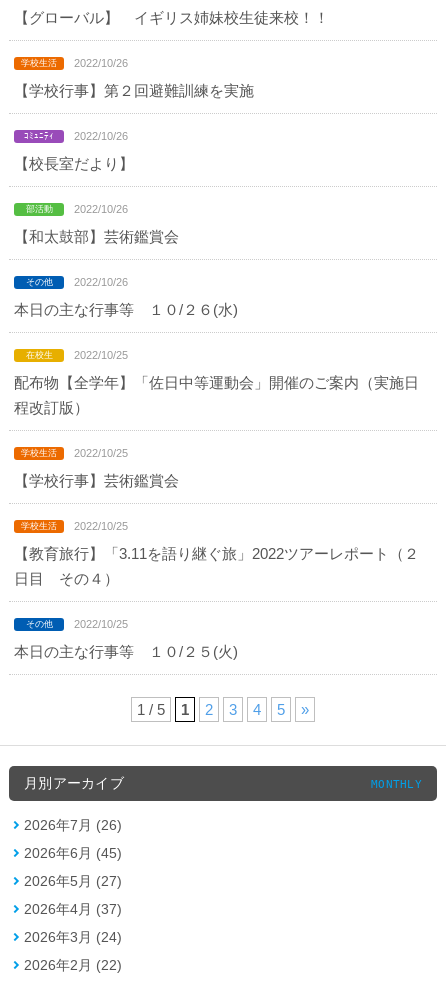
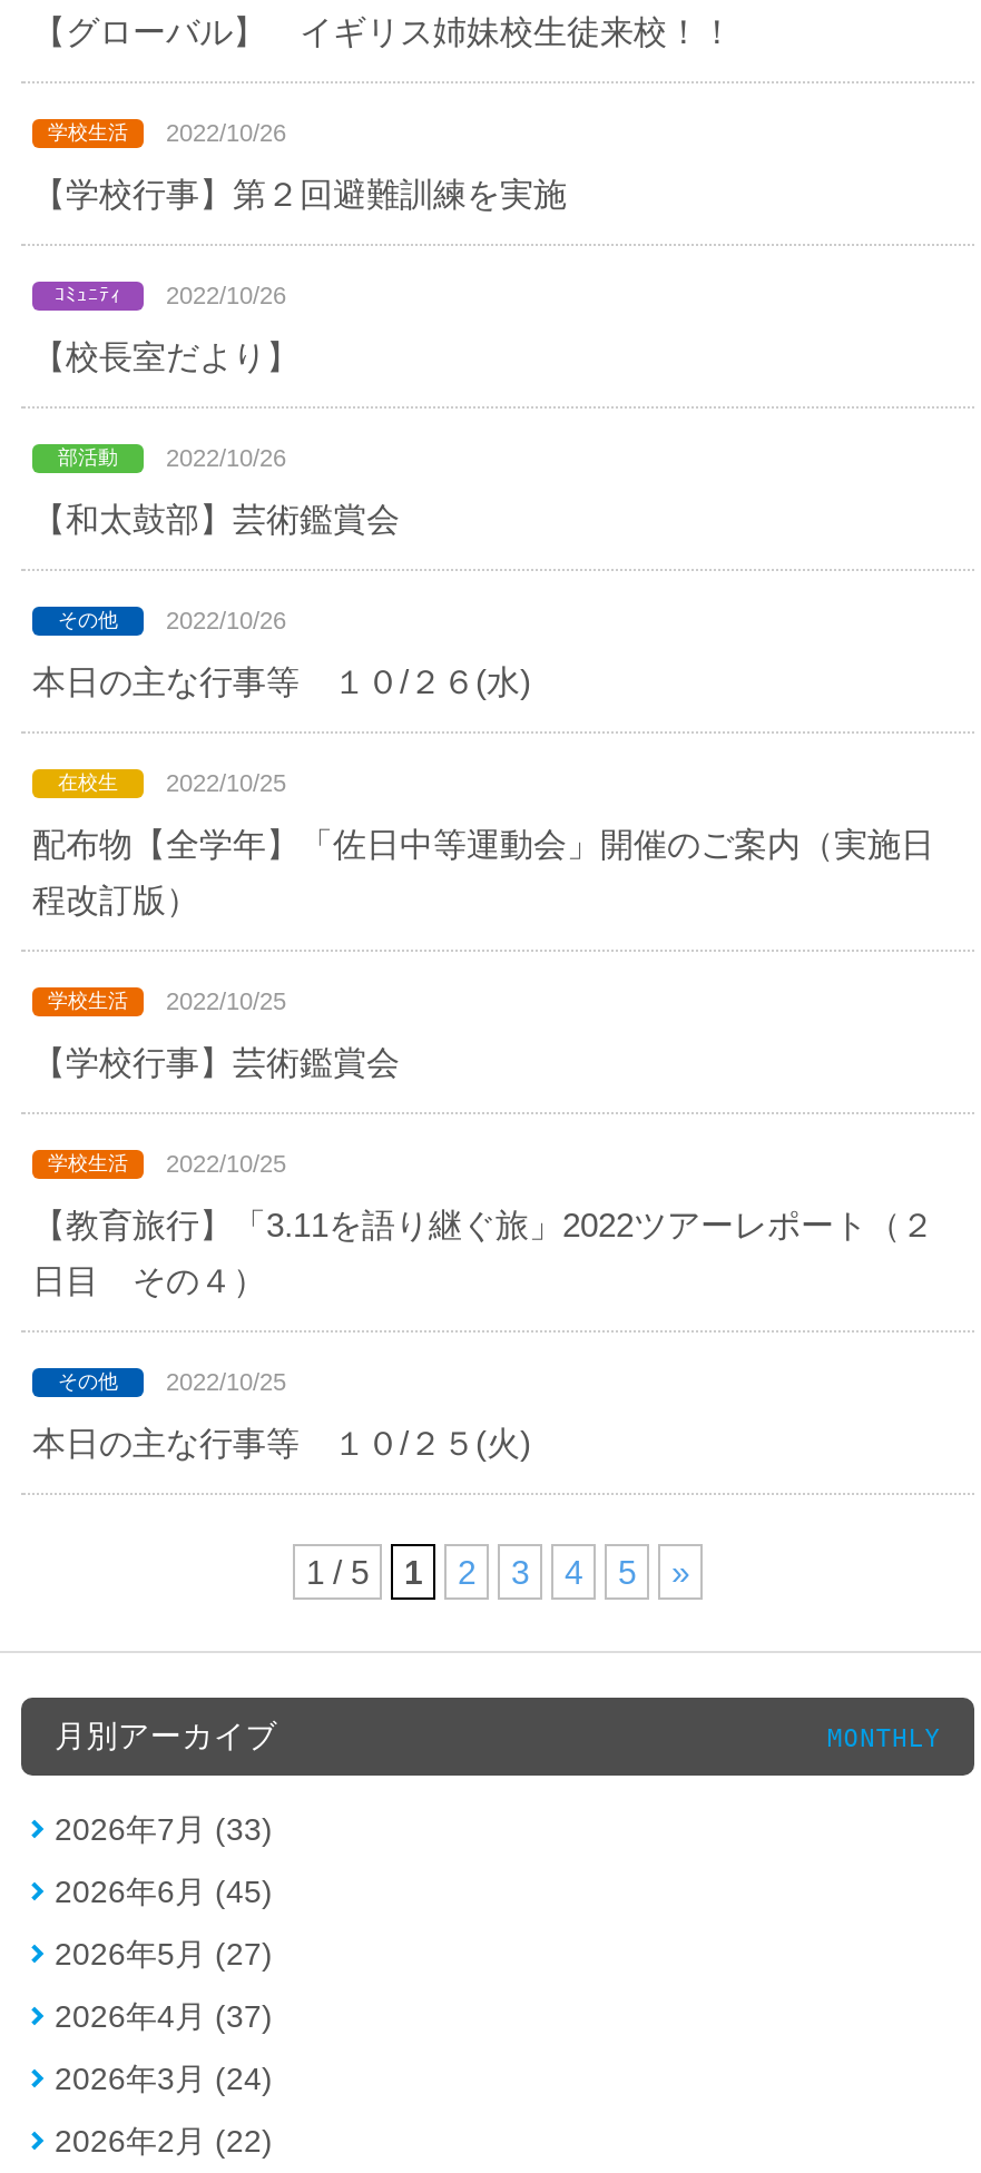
[24,817,122,833] 2026年7月 (26) -> [55,1811,273,1847] 2026年7月 (33)

